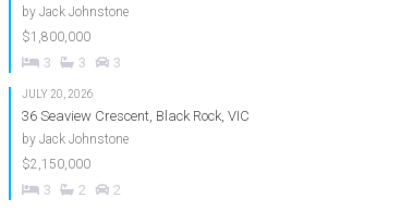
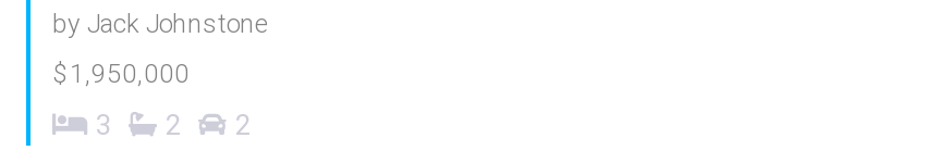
[22,29,250,172] $1,800,000 | 3 | 3 | 3 | JULY 20, 2026 | 36 Seaview Crescent, Black Rock, VIC | by Jack Johnstone | $2,150,000 -> [52,58,190,89] $1,950,000

